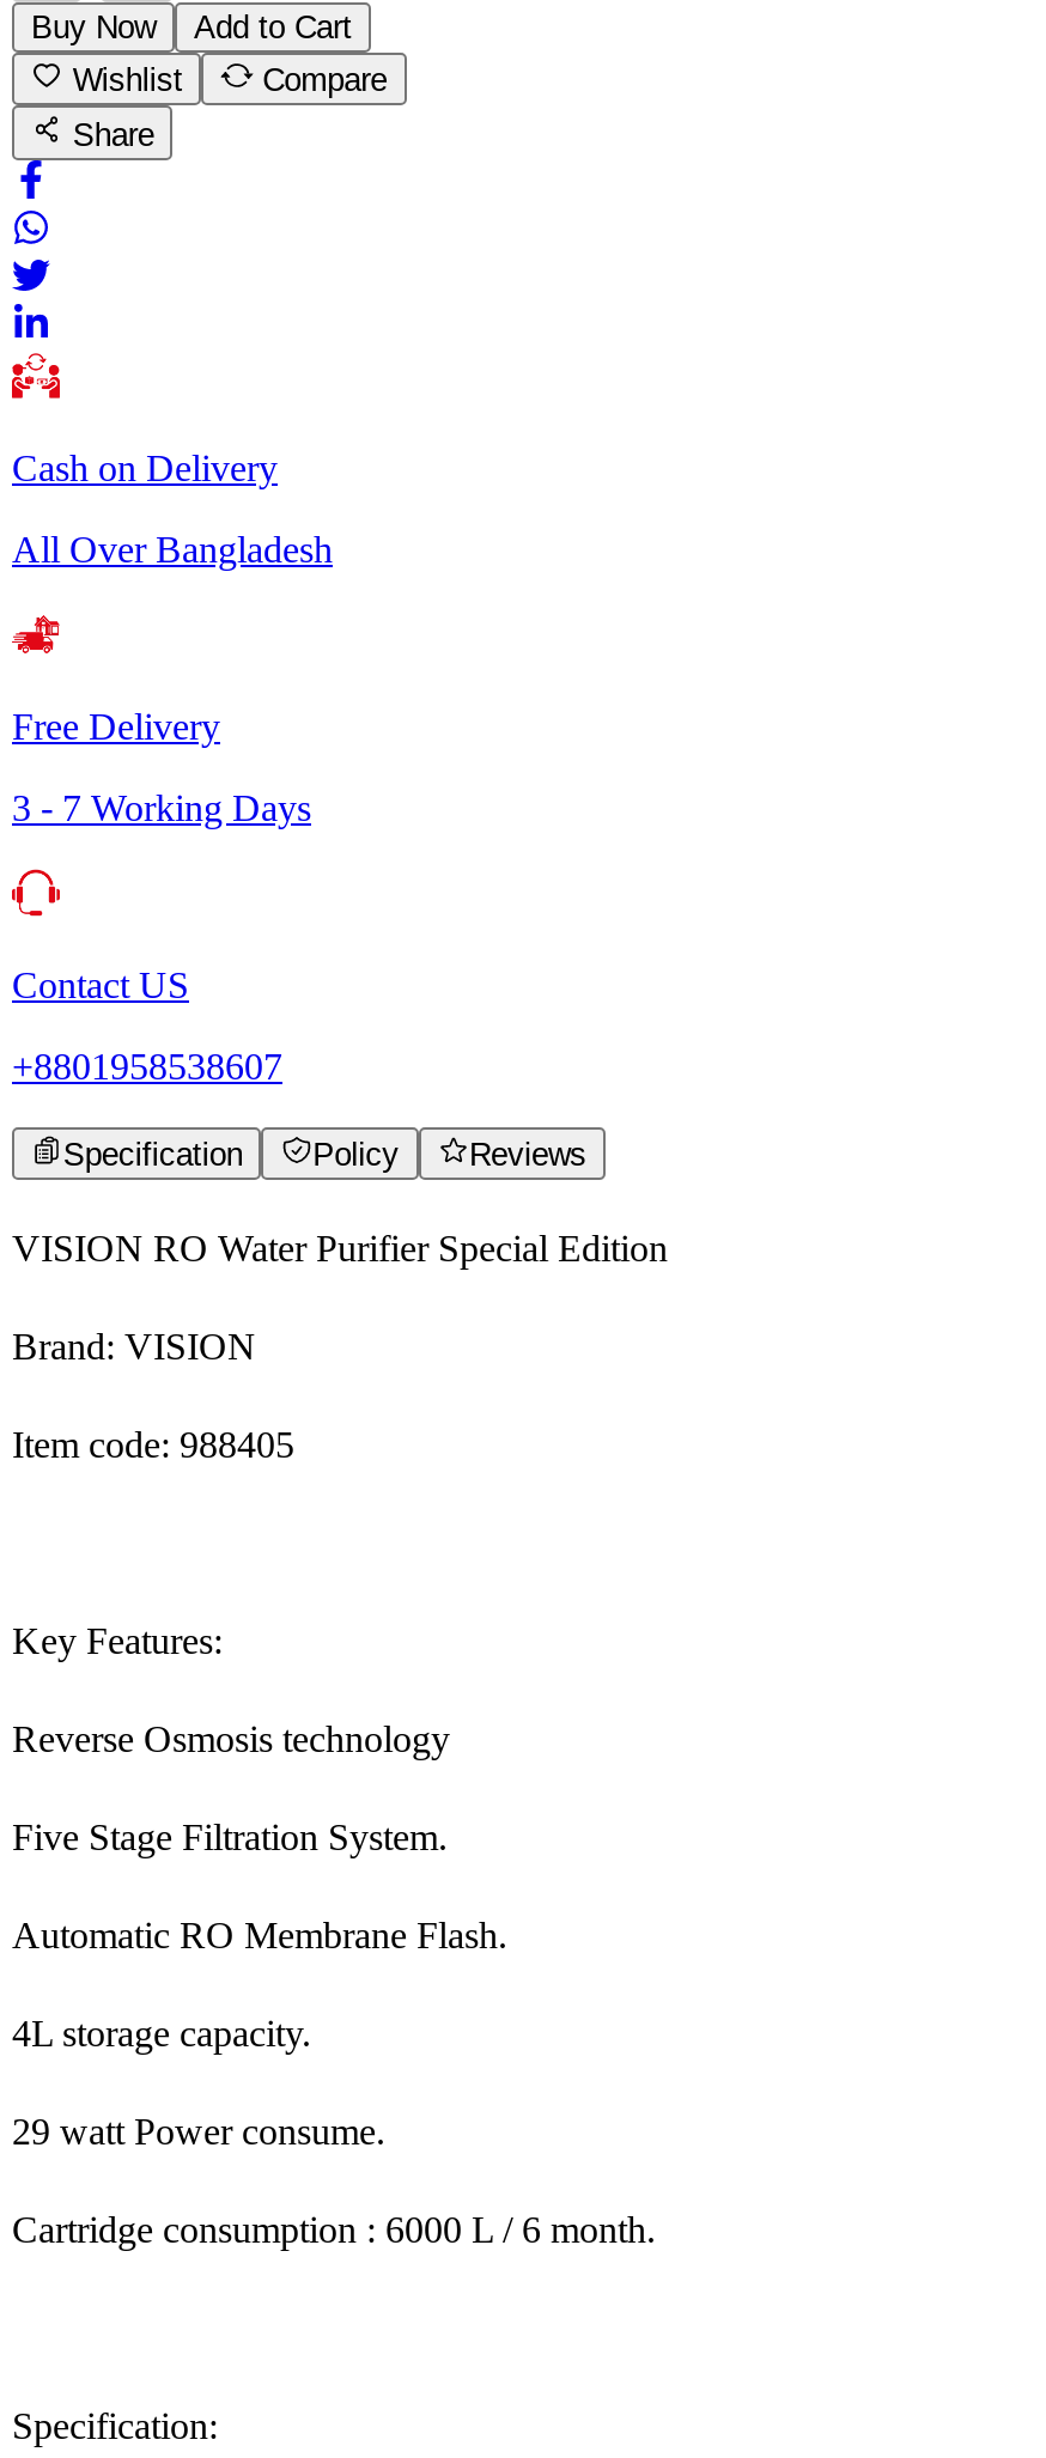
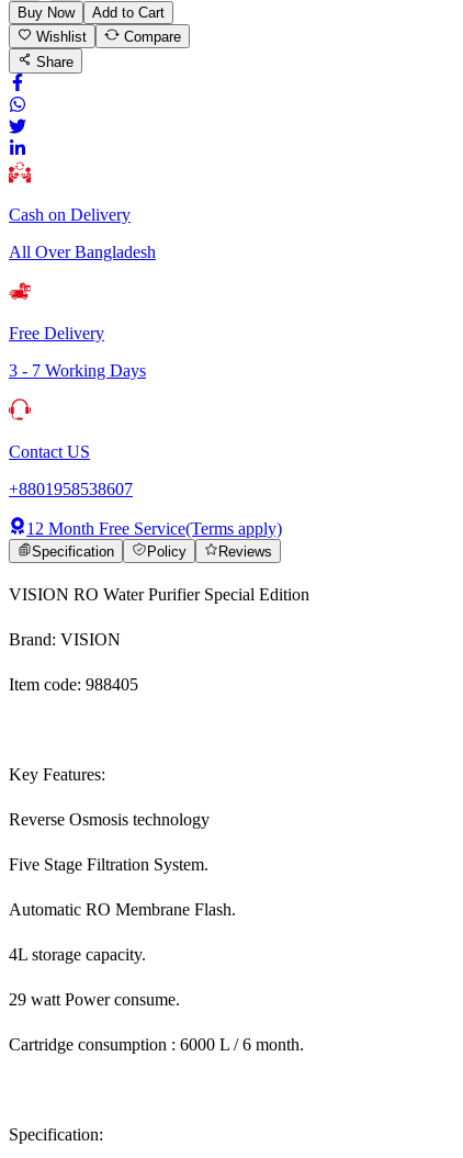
none -> [26,519,282,538] 12 Month Free Service(Terms apply)

